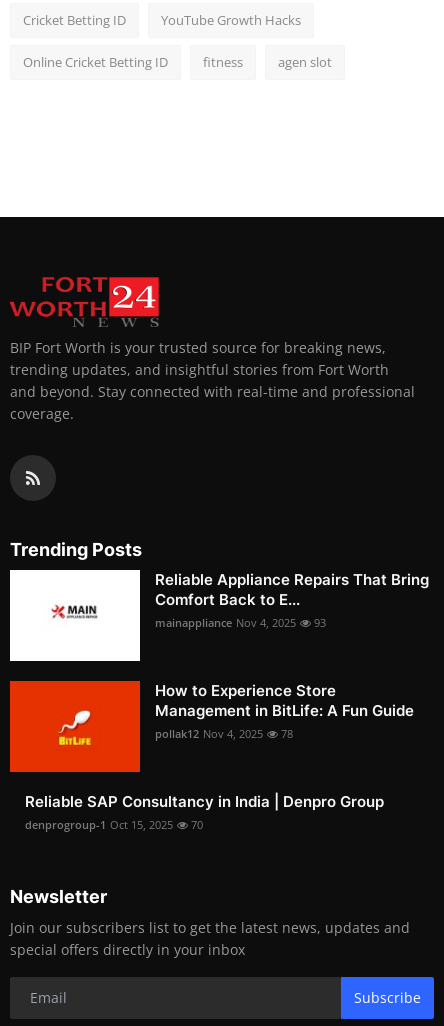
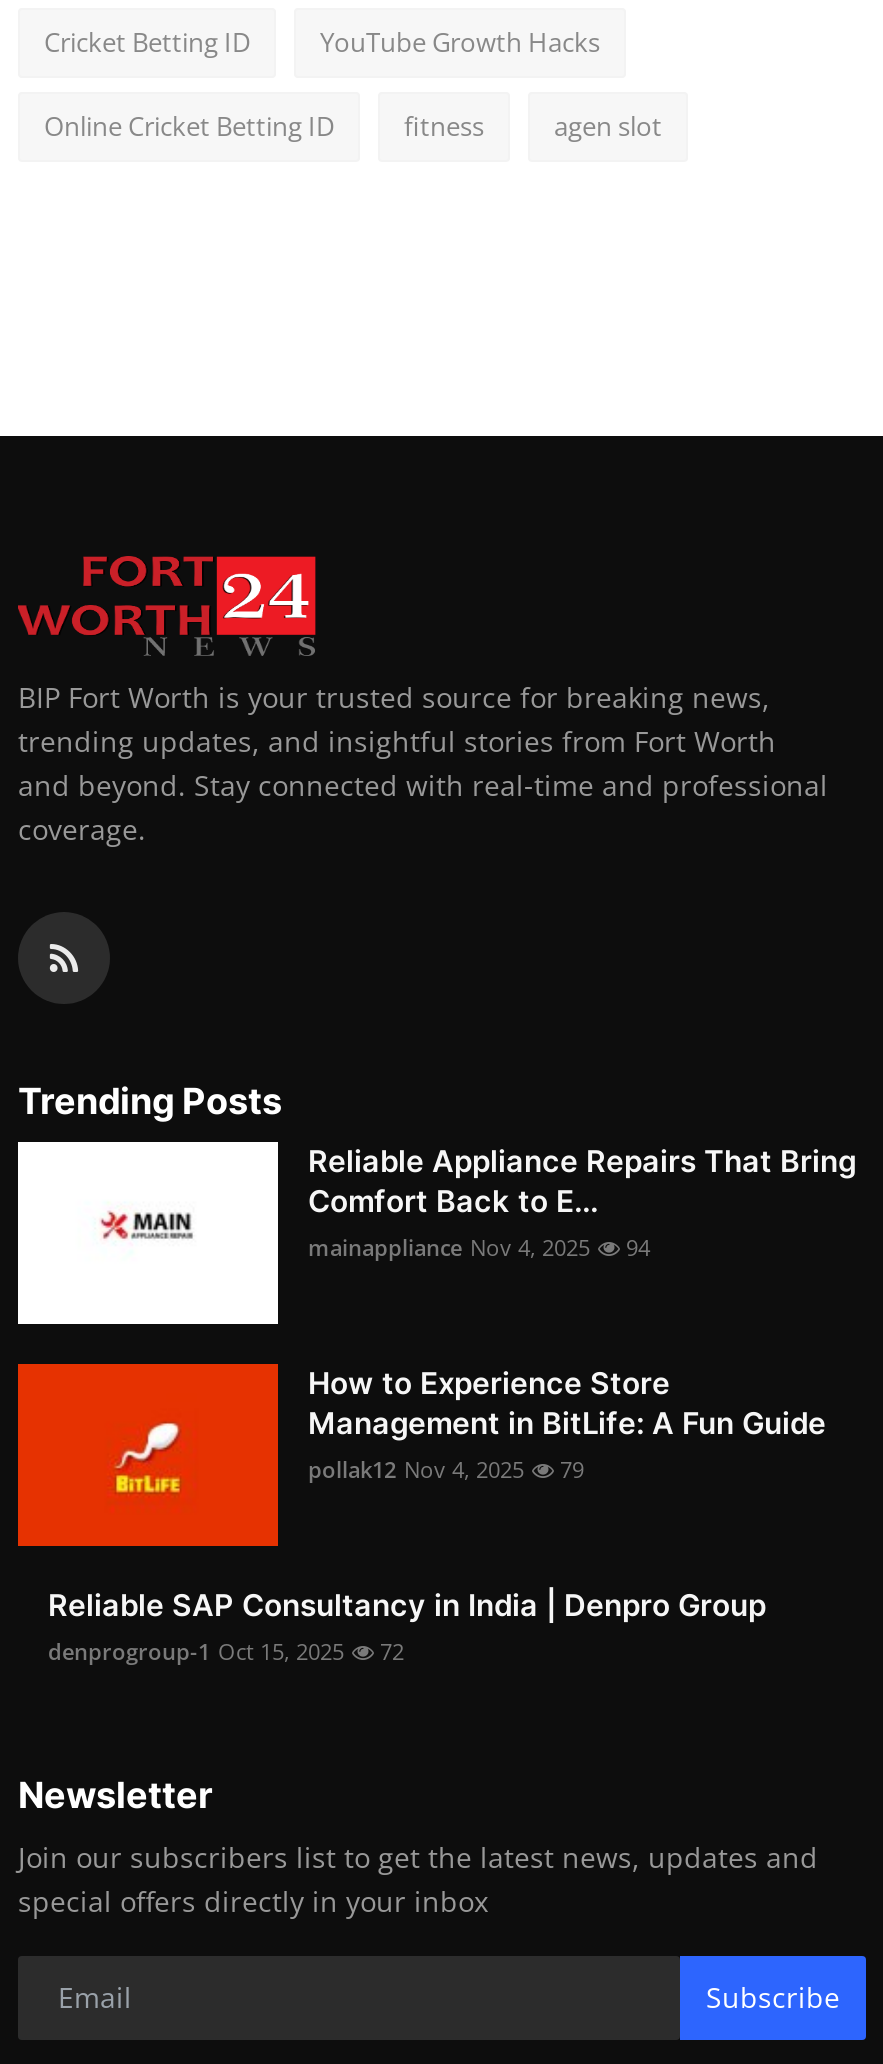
[155,615,326,630] mainappliance Nov 4, 2025 93 -> [308,1232,650,1262] mainappliance Nov 4, 2025 94
[155,726,293,741] pollak12 Nov 4, 2025 78 -> [308,1454,584,1484] pollak12 Nov 4, 2025 79
[25,817,203,832] denprogroup-1 Oct 15, 2025 70 -> [48,1636,404,1666] denprogroup-1 Oct 15, 2025 72

